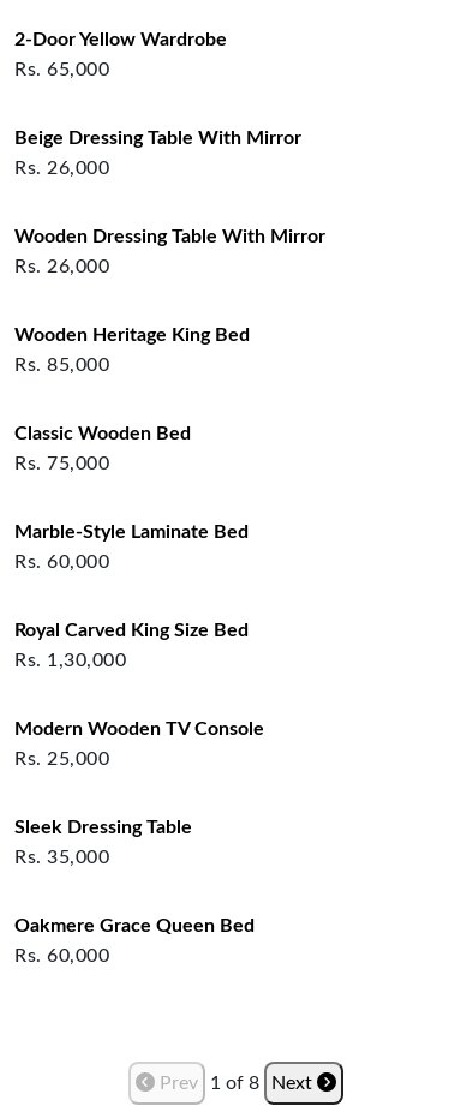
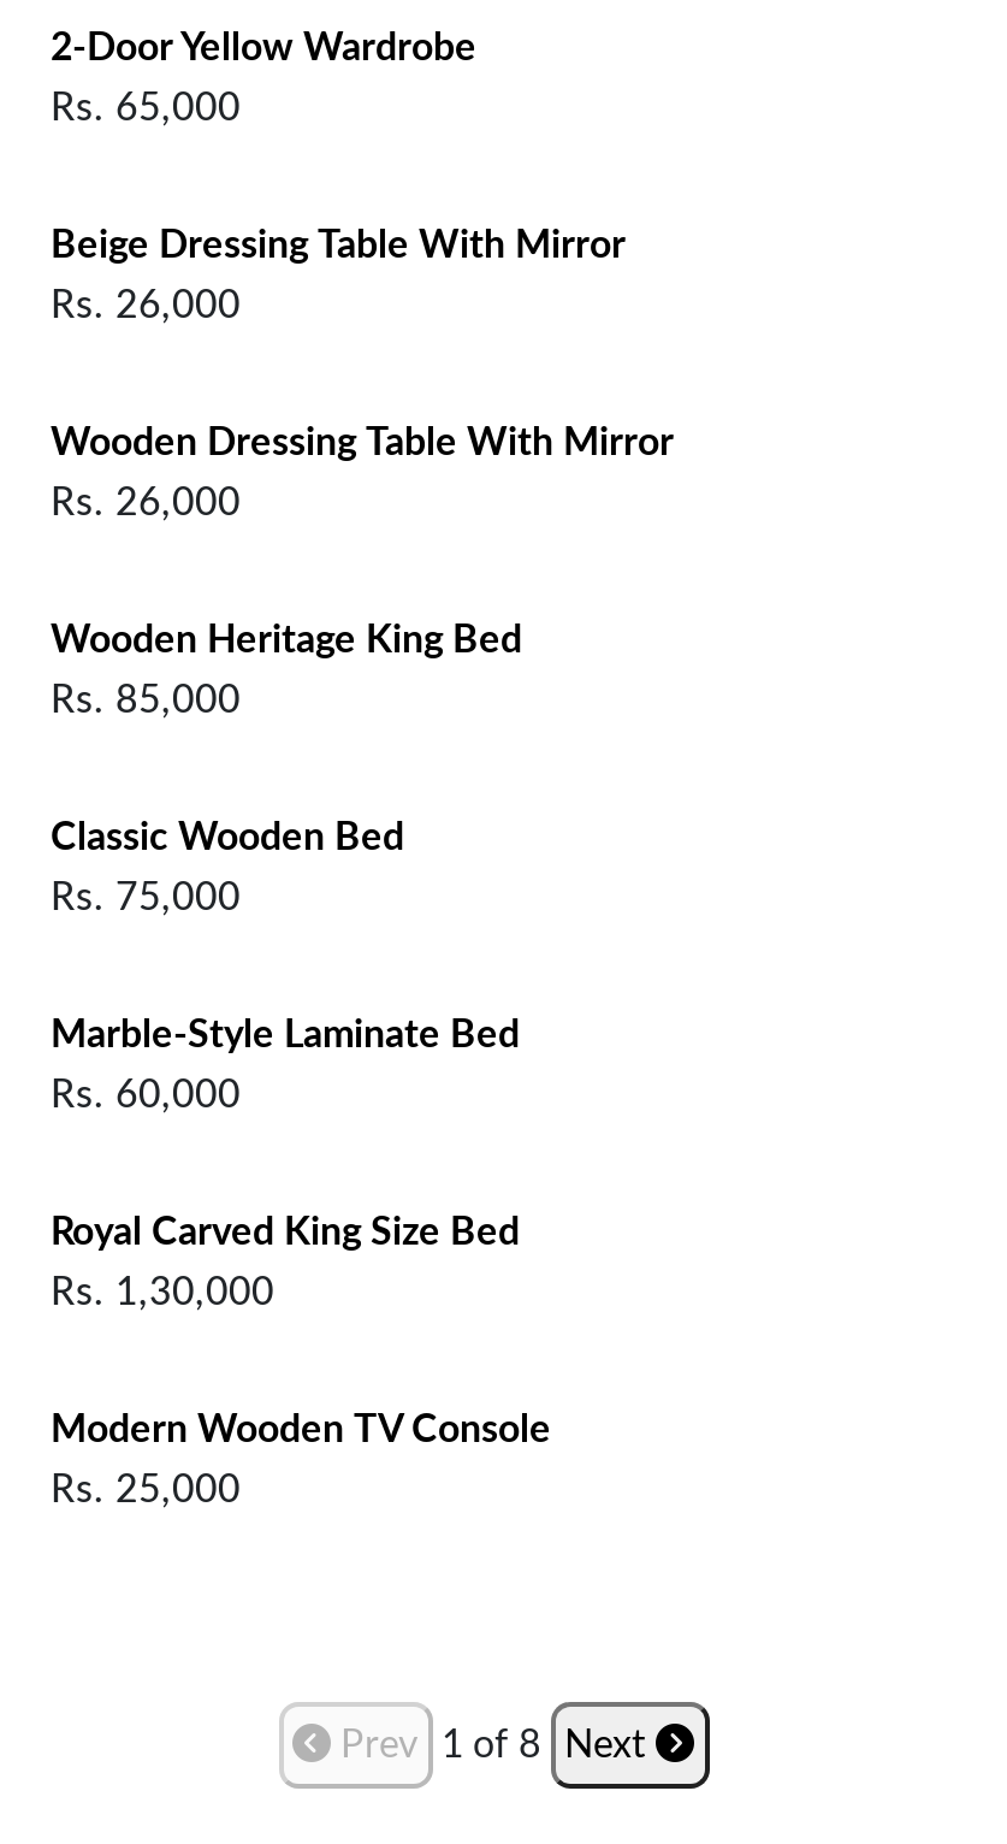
[14,818,192,867] Sleek Dressing Table | Rs. 35,000 -> none
[14,916,255,965] Oakmere Grace Queen Bed | Rs. 60,000 -> none

